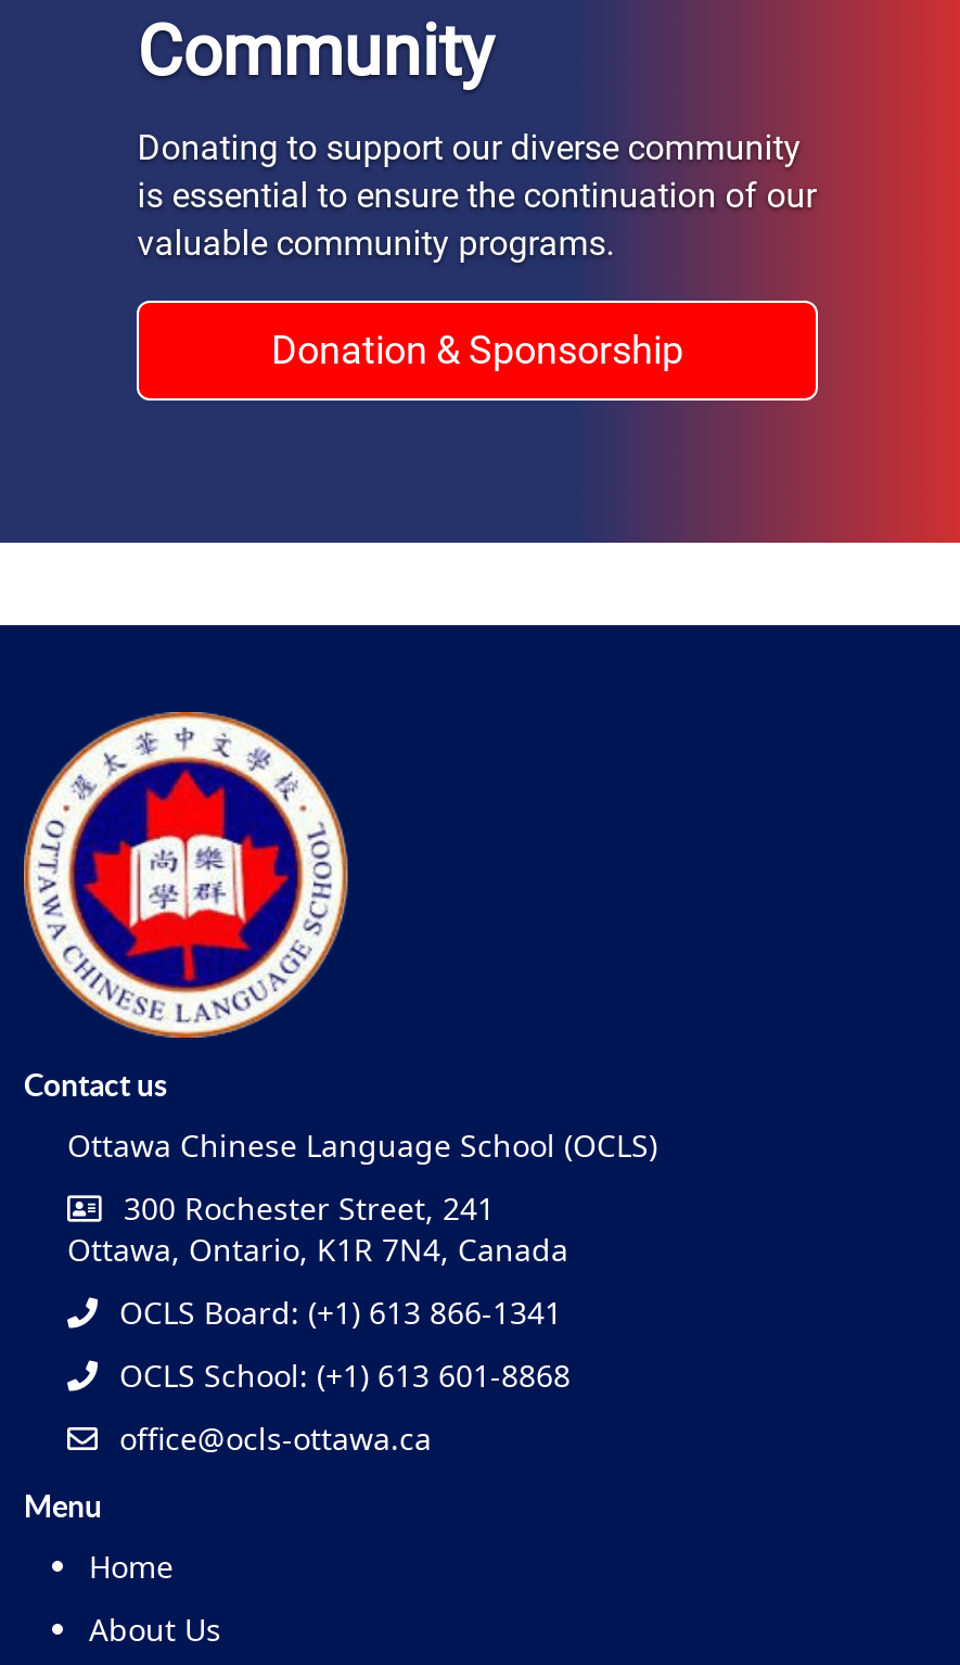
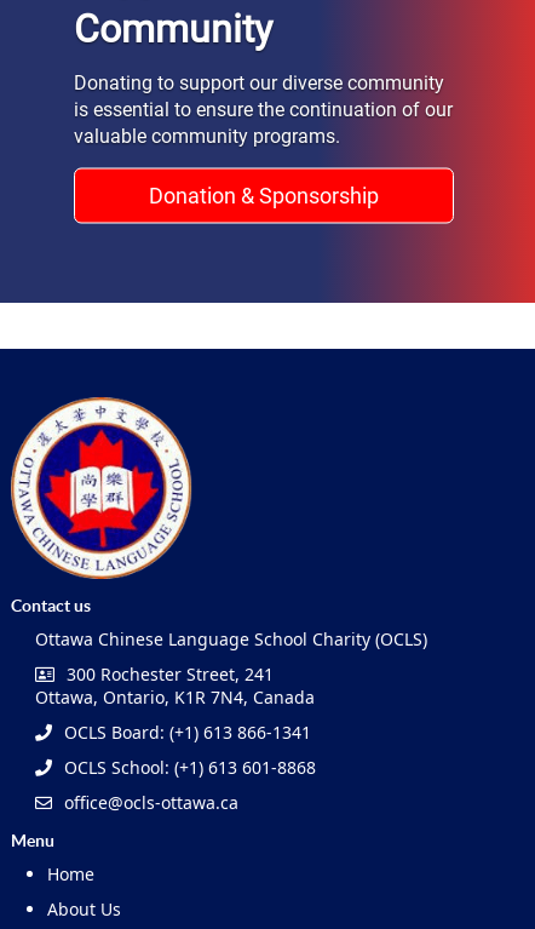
[67,1125,657,1166] Ottawa Chinese Language School (OCLS) -> [35,628,427,651] Ottawa Chinese Language School Charity (OCLS)

